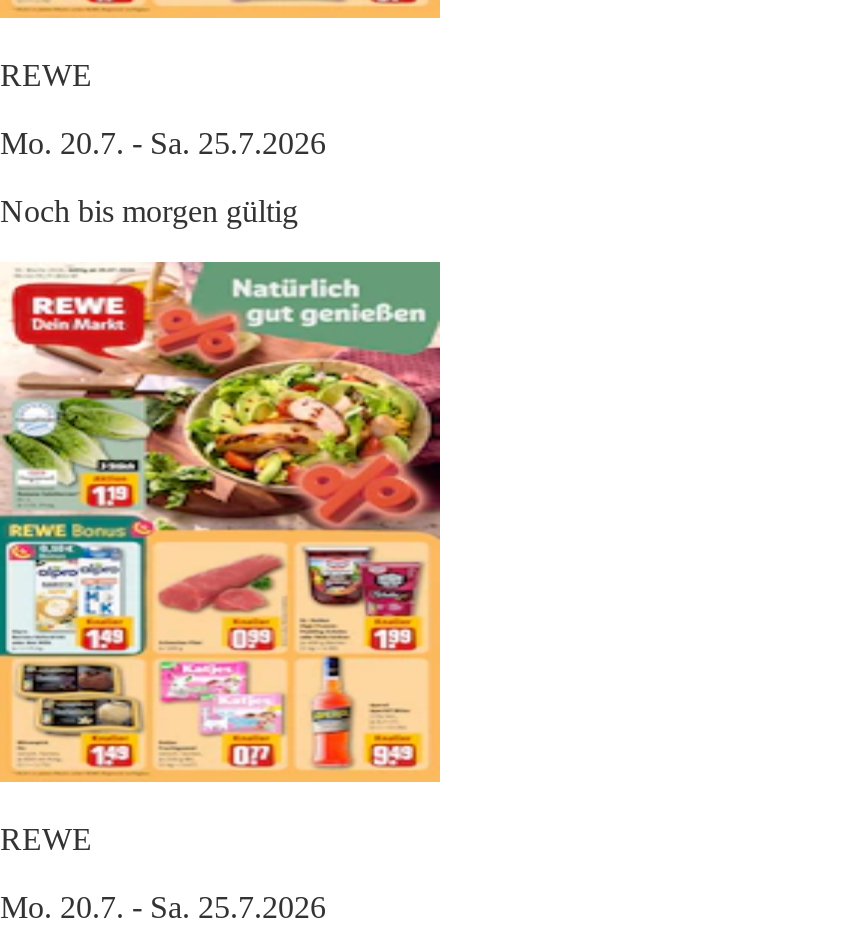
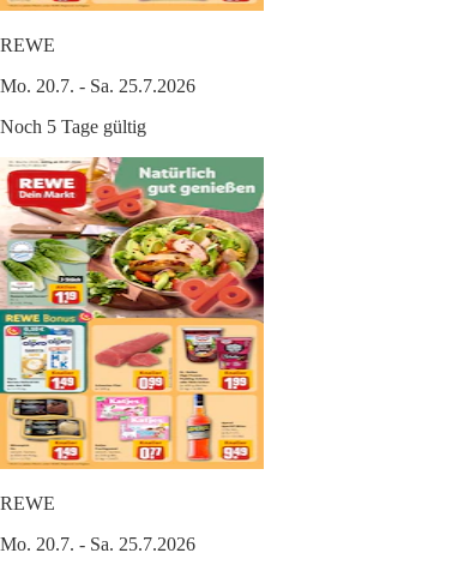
[0,194,298,228] Noch bis morgen gültig -> [0,116,146,137] Noch 5 Tage gültig

